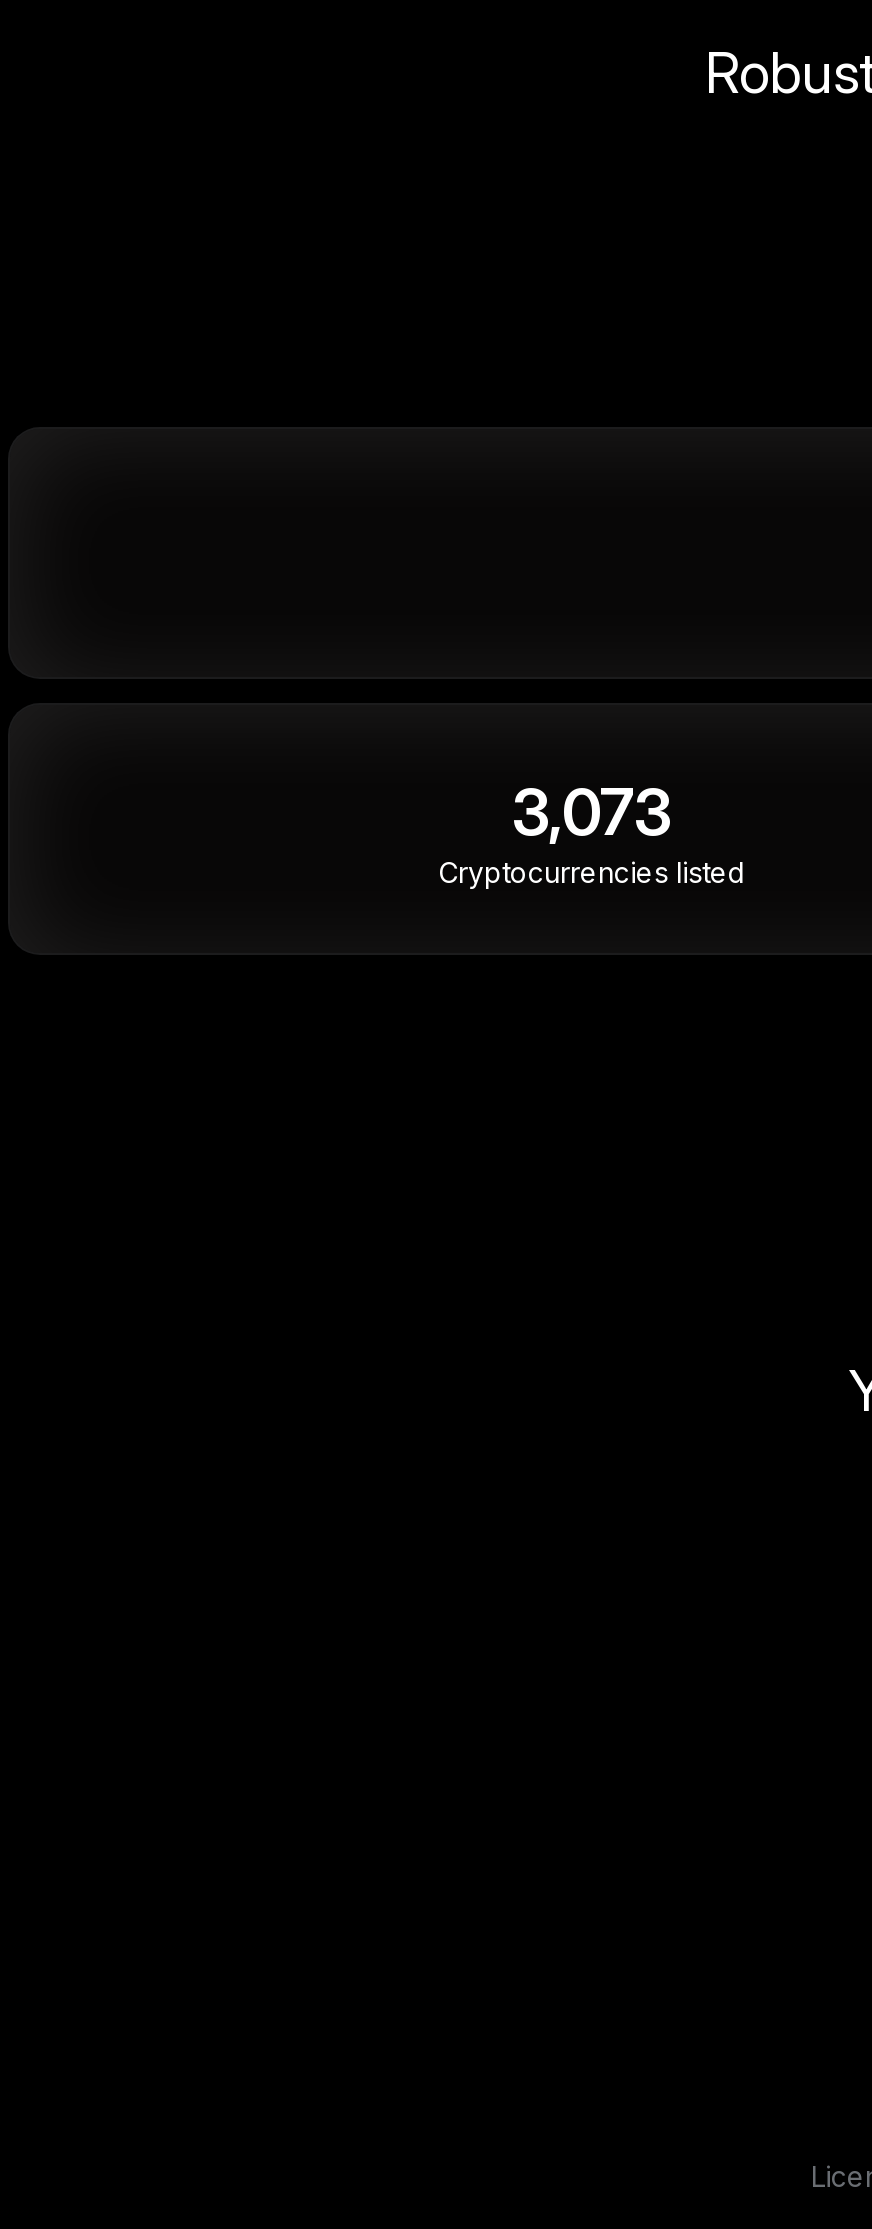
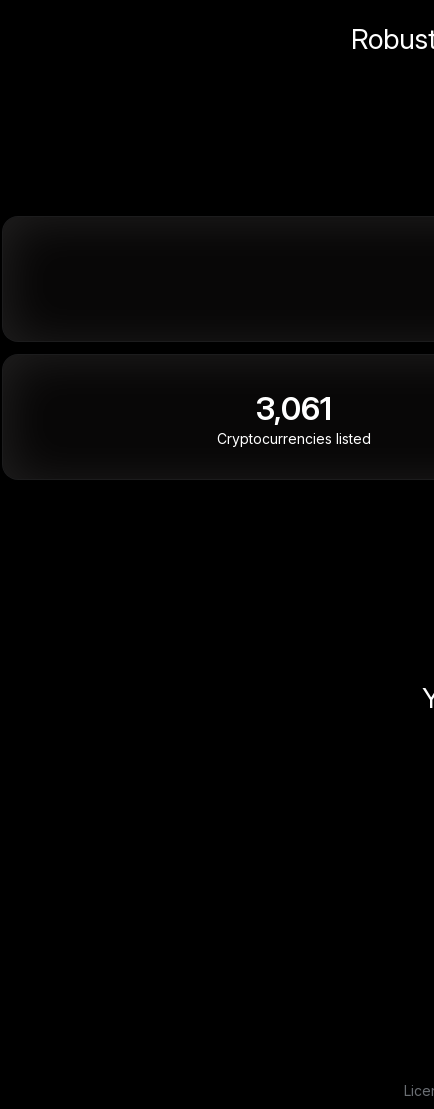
[512,773,672,851] 3,073 -> [256,389,332,428] 3,061

